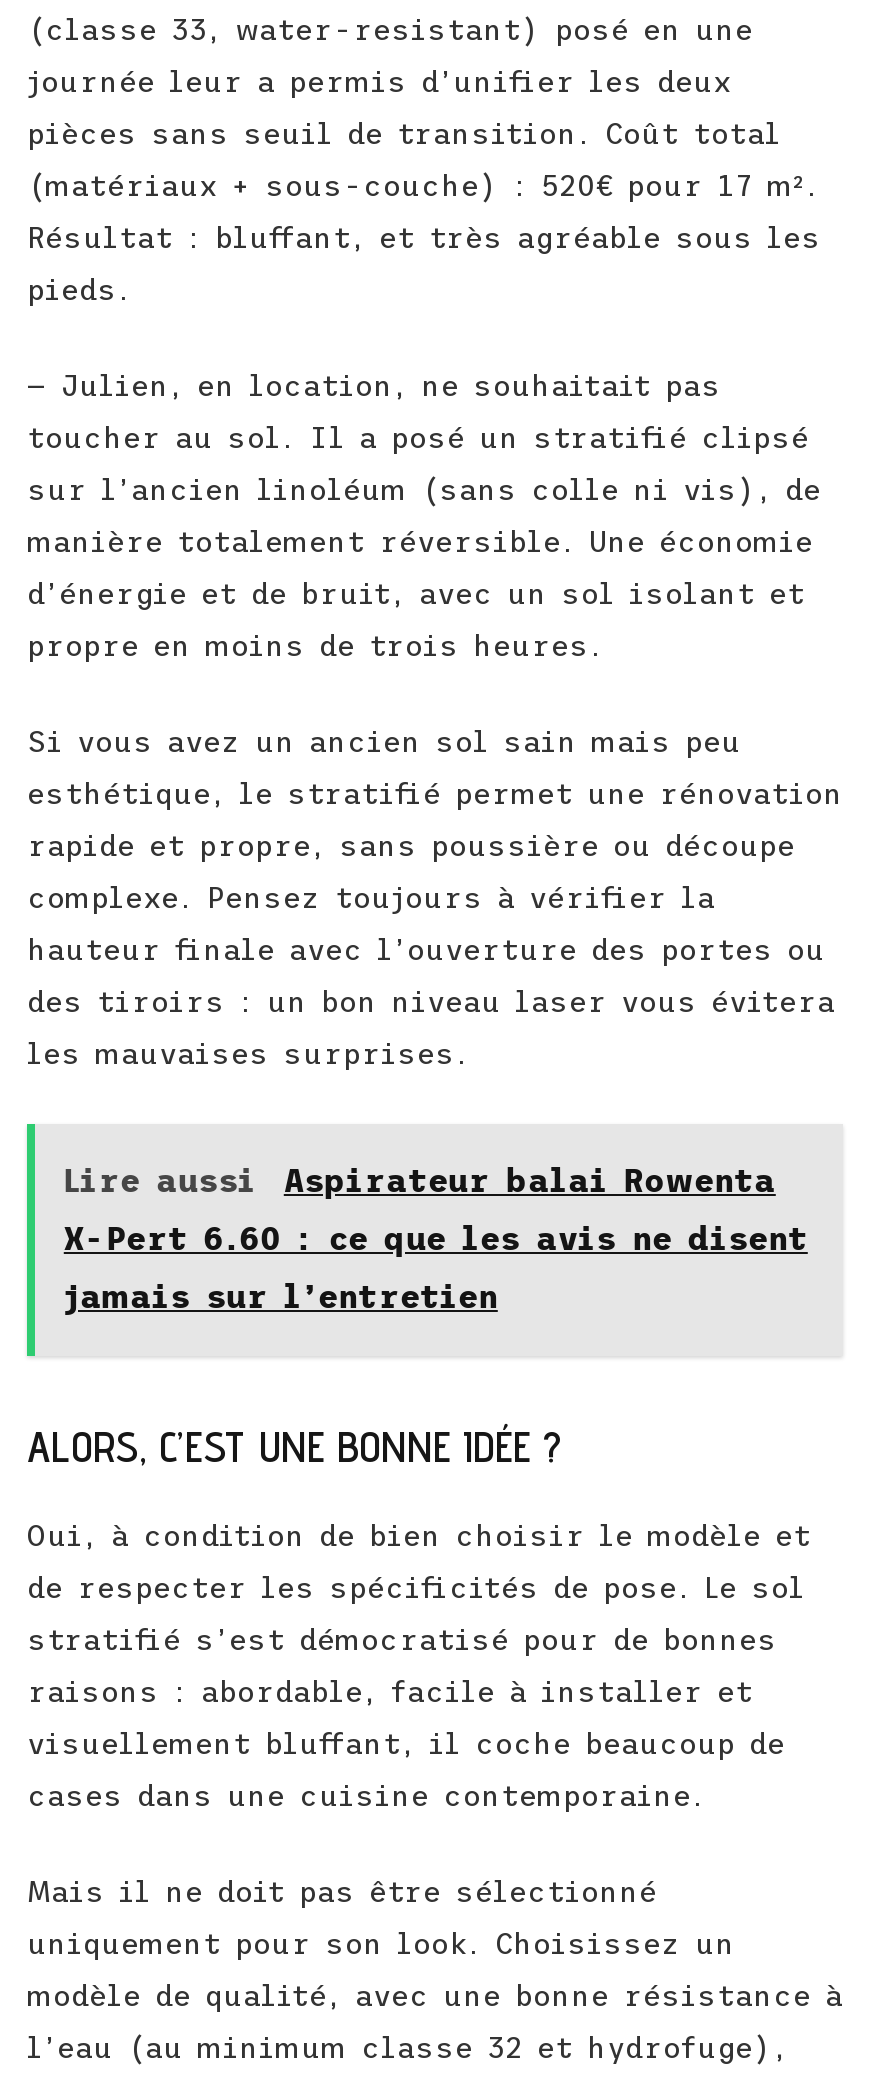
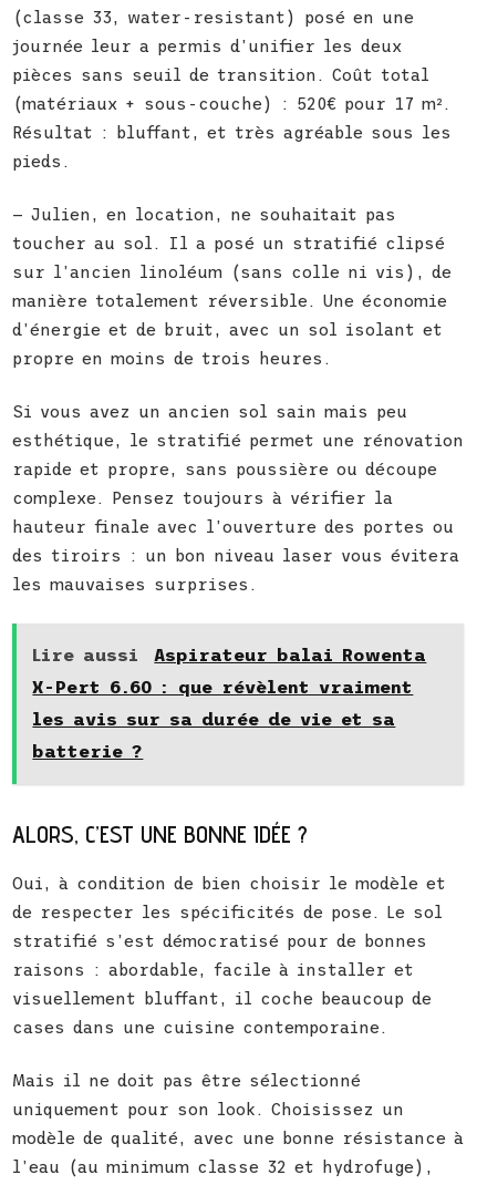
[64,1221,808,1315] X-Pert 6.60 : ce que les avis ne disent | jamais sur l’entretien -> [33,677,413,761] X-Pert 6.60 : que révèlent vraiment | les avis sur sa durée de vie et sa | batterie ?

